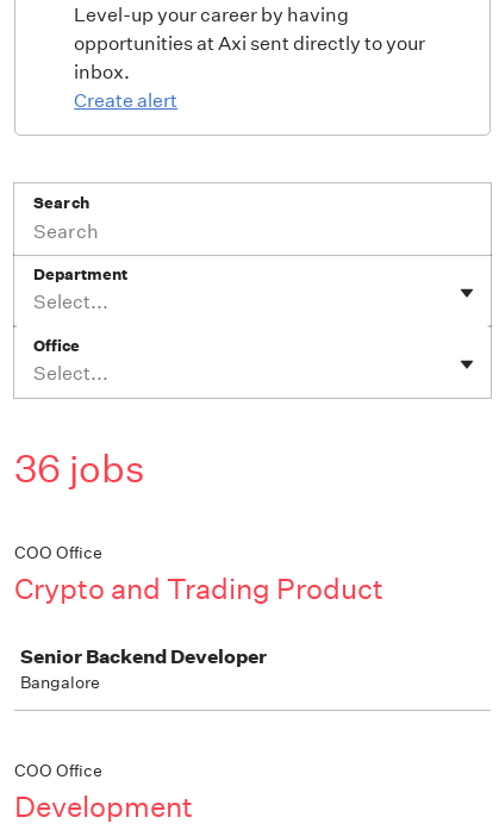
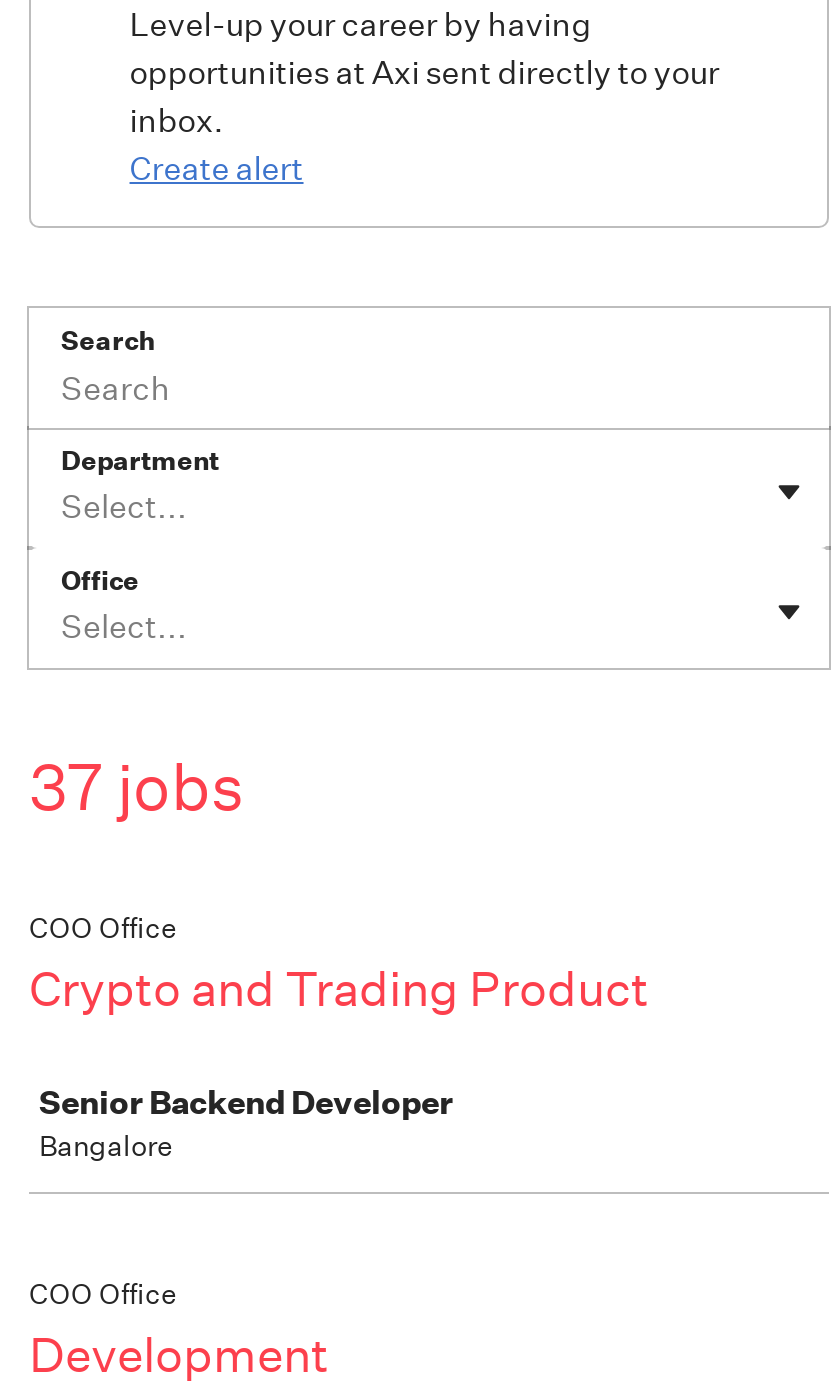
[14,445,145,492] 36 jobs -> [29,748,245,826] 37 jobs

